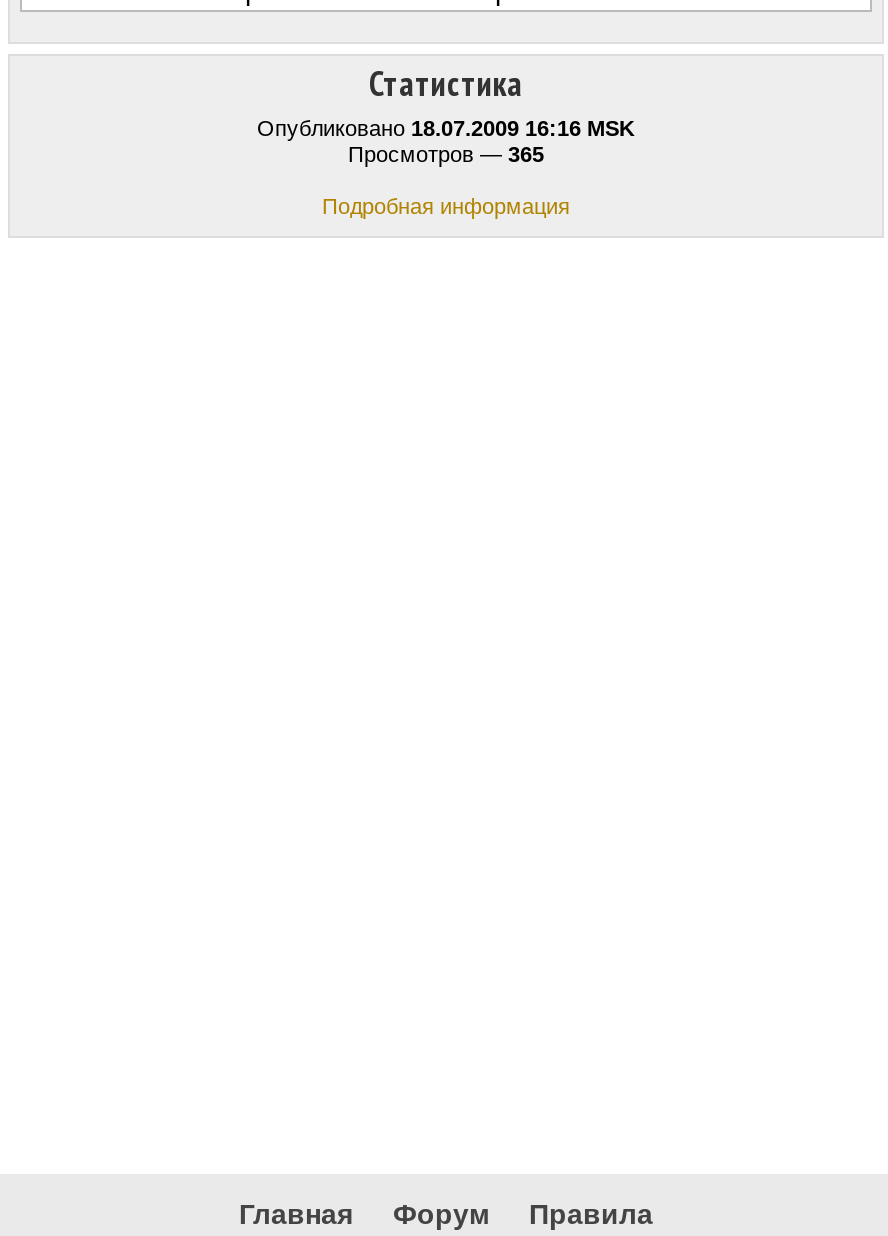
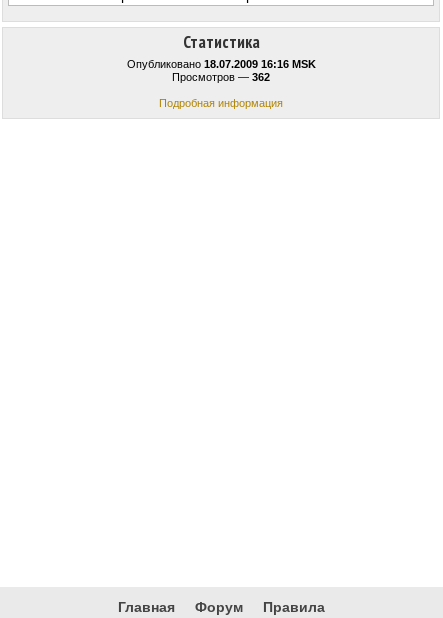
[348,142,544,166] Просмотров — 365 -> [172,71,270,83] Просмотров — 362

